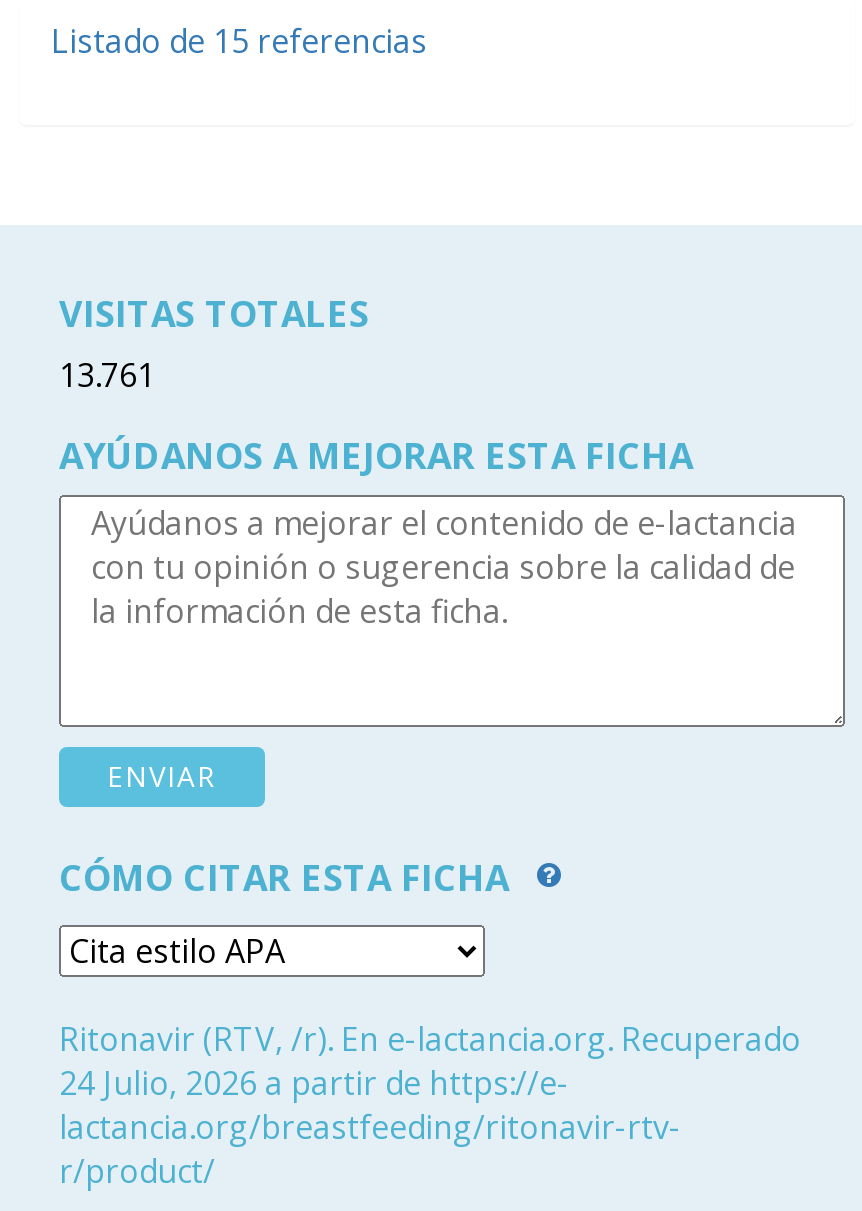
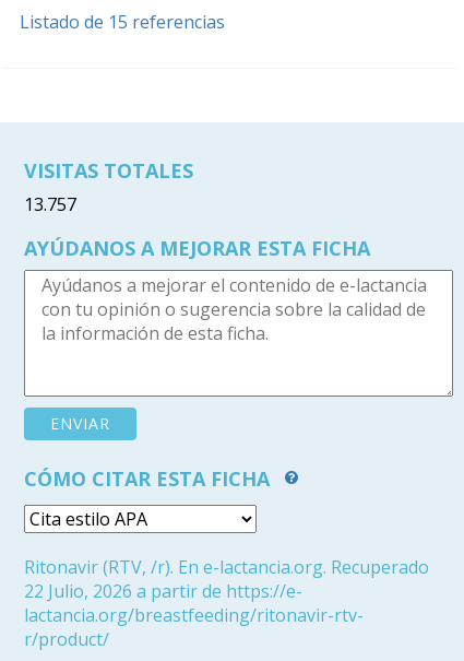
[59,353,155,397] 13.761 -> [24,192,76,216] 13.757
[59,1061,569,1105] 24 Julio, 2026 a partir de https://e- -> [24,579,302,603] 22 Julio, 2026 a partir de https://e-

